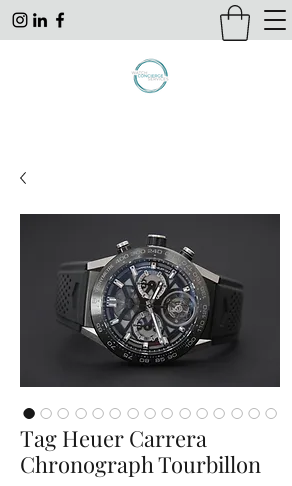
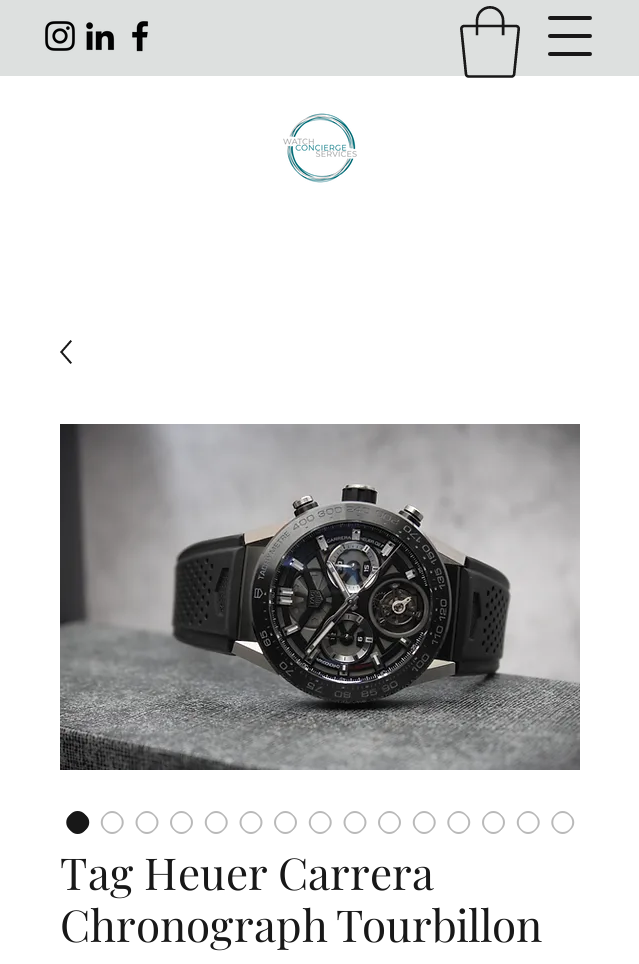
[21,214,280,387] [image] -> [60,424,580,770] [image]

